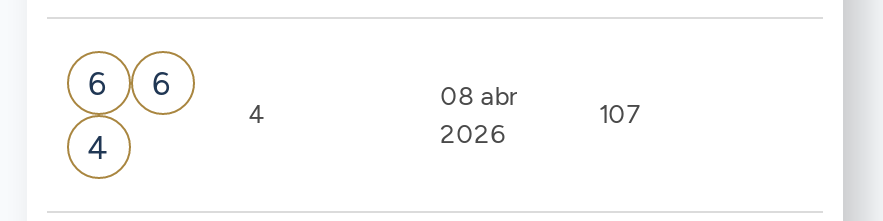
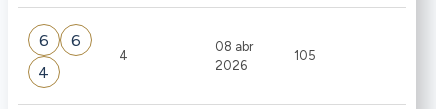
[599,98,643,128] 107 -> [294,47,316,62] 105

